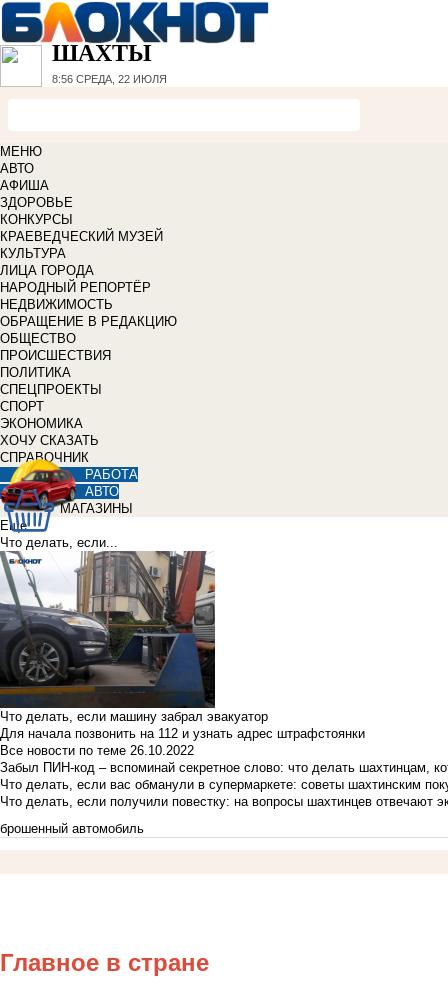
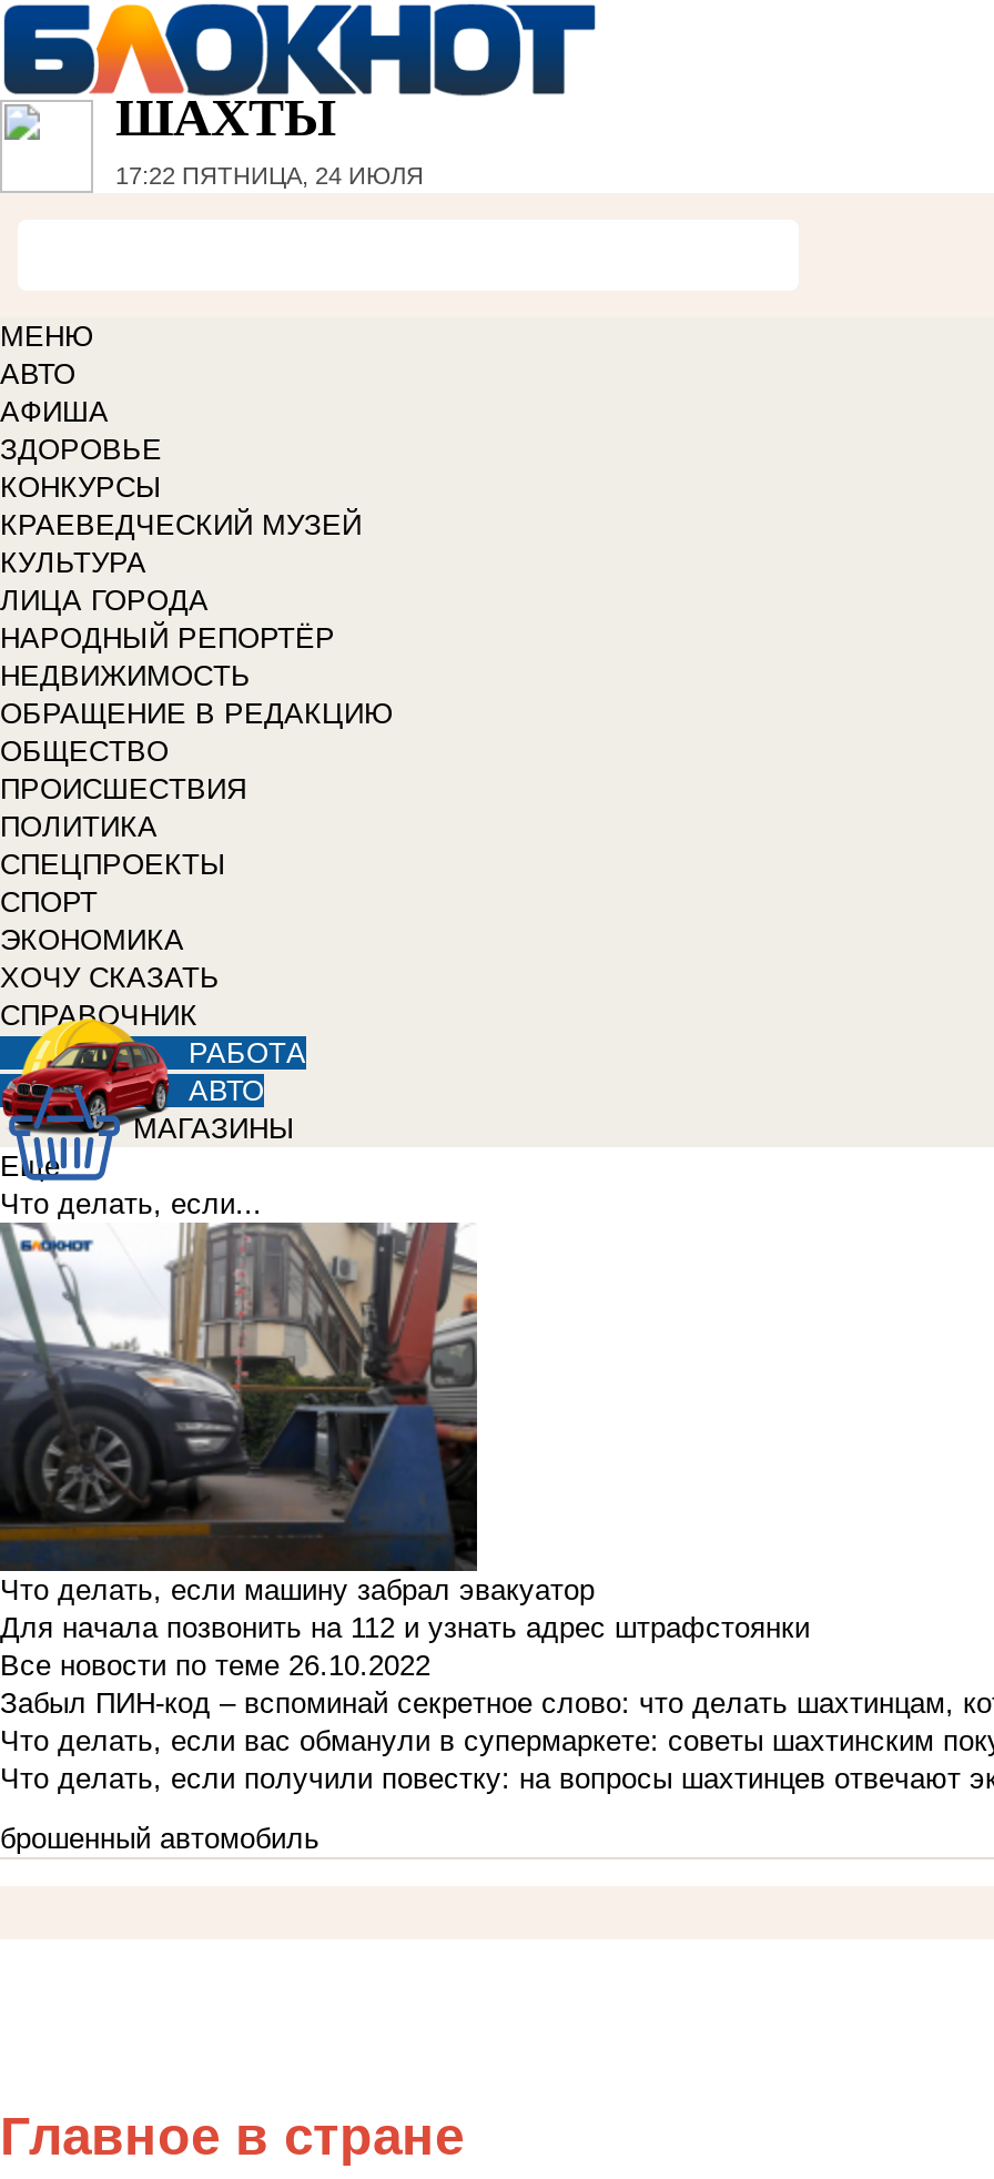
[52,73,167,85] 8:56 СРЕДА, 22 ИЮЛЯ -> [115,163,424,189] 17:22 ПЯТНИЦА, 24 ИЮЛЯ

